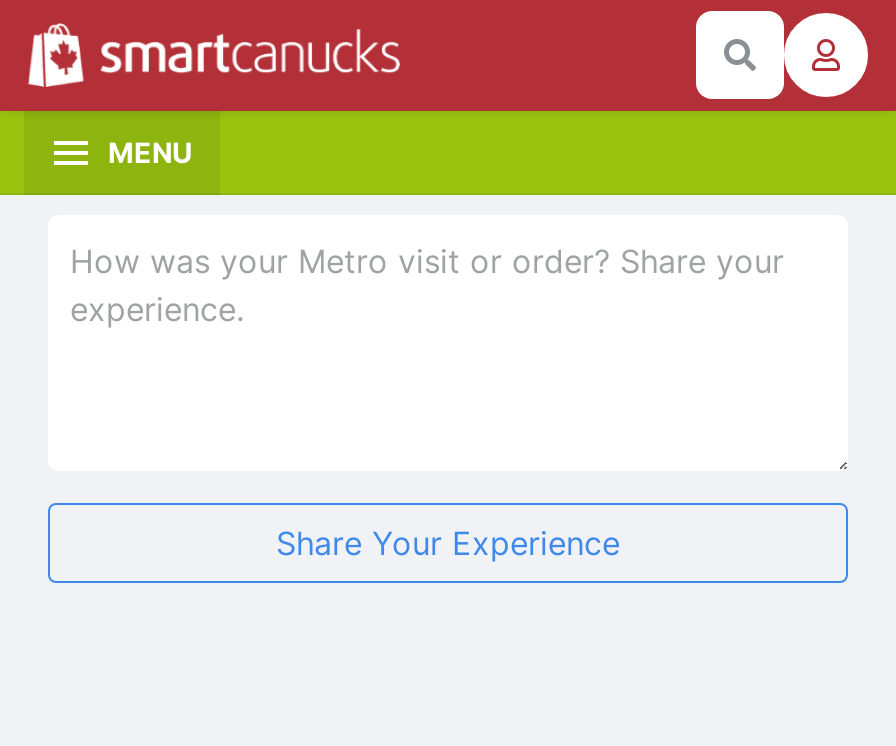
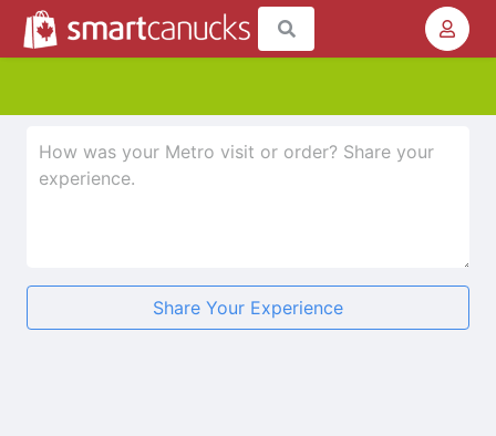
[6,9,890,115] [image] -> [3,6,493,63] [image]
[108,135,192,169] MENU -> none

